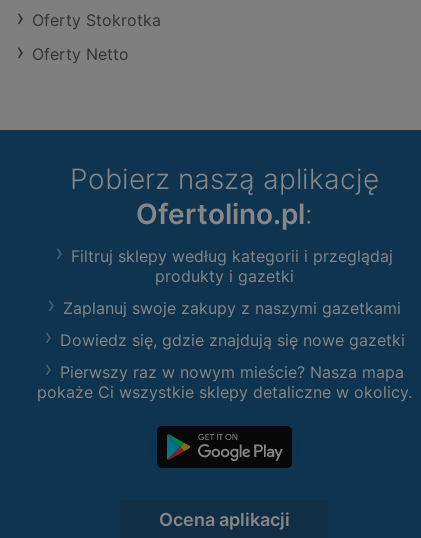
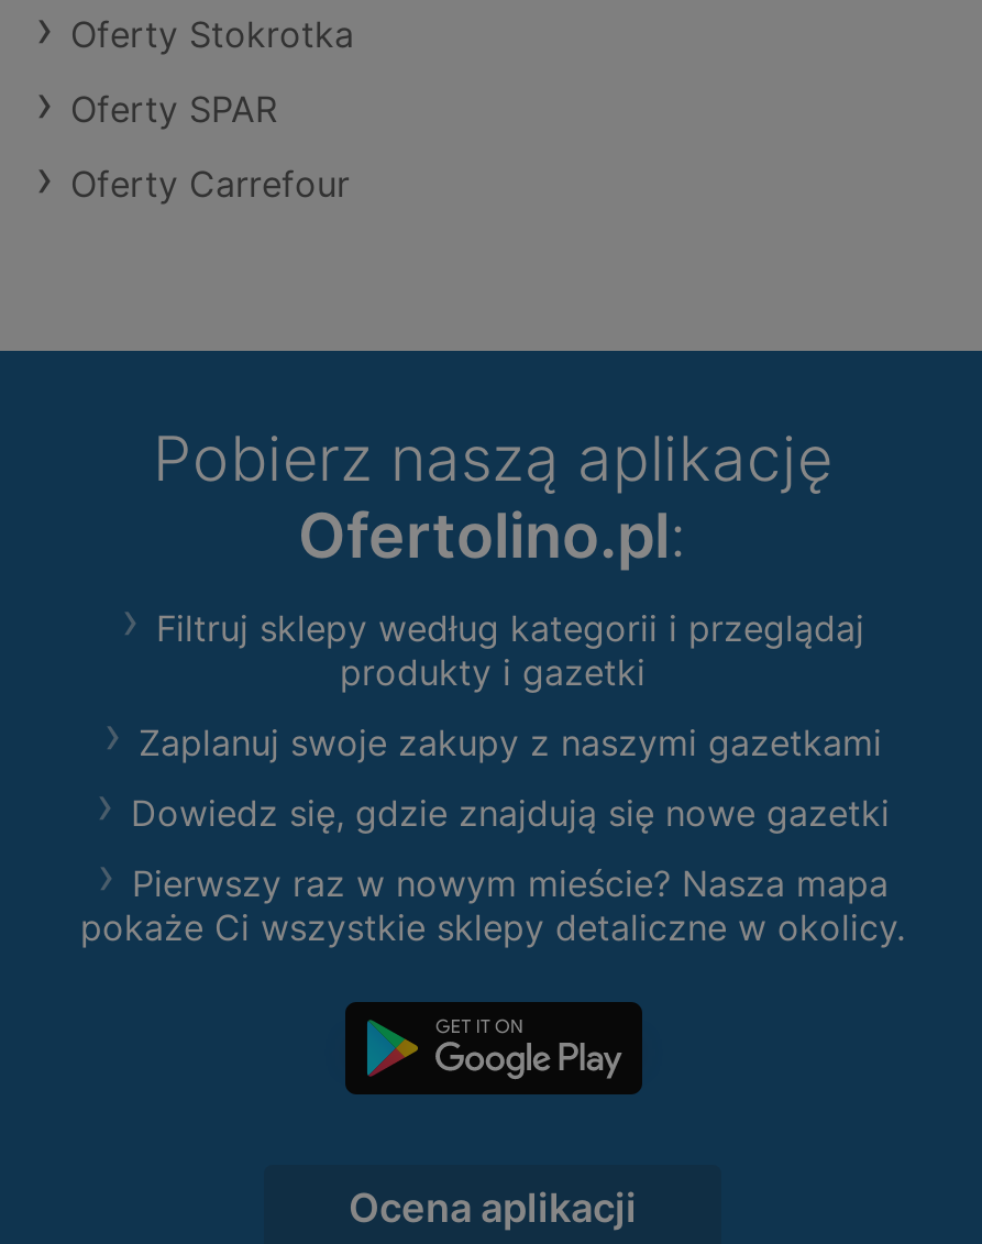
[32,43,129,63] Oferty Netto -> [70,87,350,206] Oferty SPAR | Oferty Carrefour

